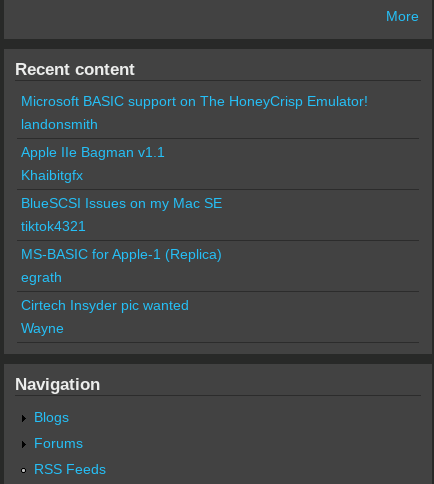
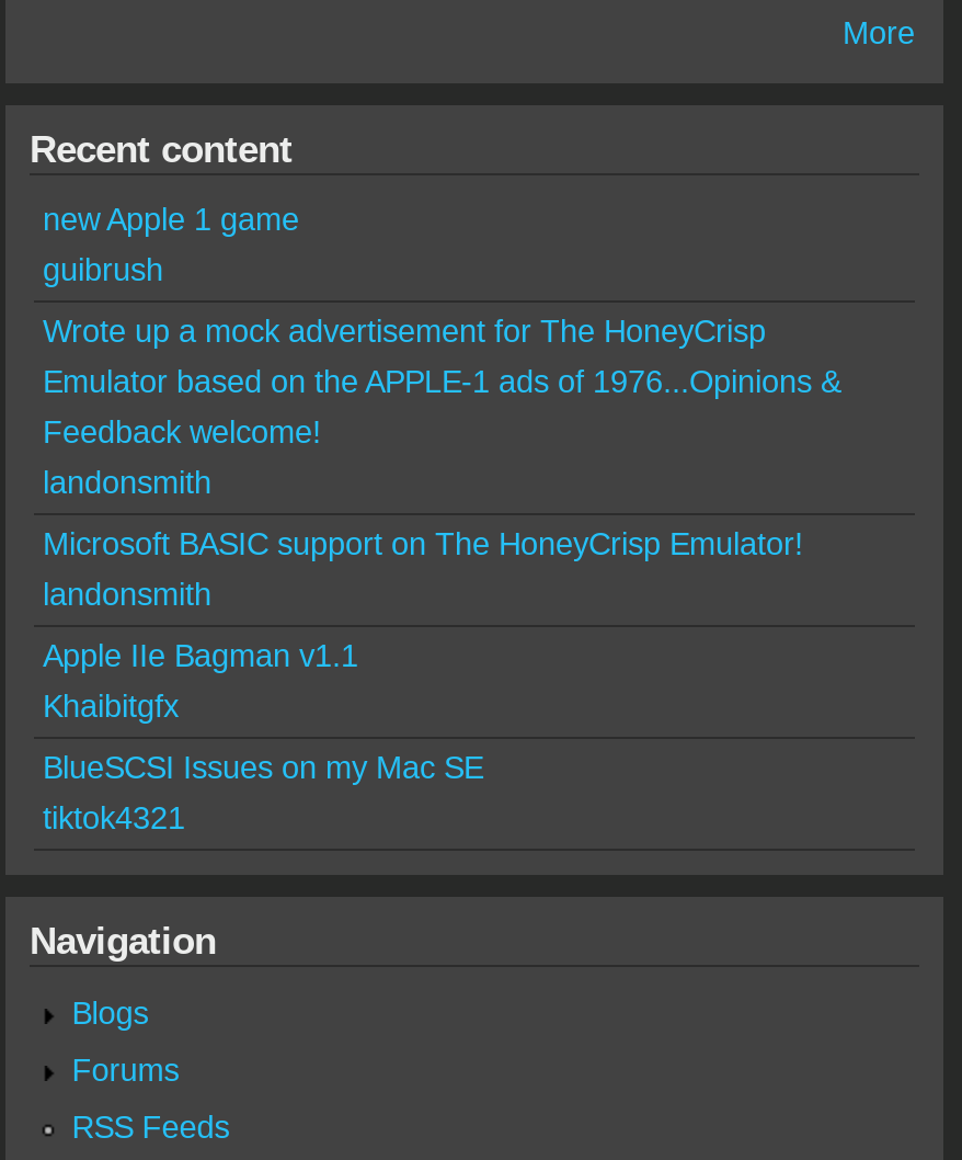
none -> [43,202,840,500] new Apple 1 game | guibrush | Wrote up a mock advertisement for The HoneyCrisp | Emulator based on the APPLE-1 ads of 1976...Opinions & | Feedback welcome! | landonsmith
moved [21,93,368,234] -> [43,526,803,835]: Microsoft BASIC support on The HoneyCrisp Emulator! | landonsmith | Apple IIe Bagman v1.1 | Khaibitgfx | BlueSCSI Issues on my Mac SE | tiktok4321
[21,246,222,336] MS-BASIC for Apple-1 (Replica) | egrath | Cirtech Insyder pic wanted | Wayne -> none

